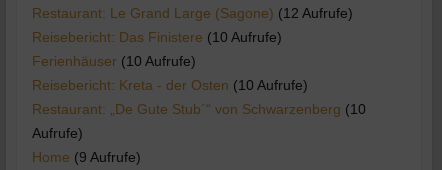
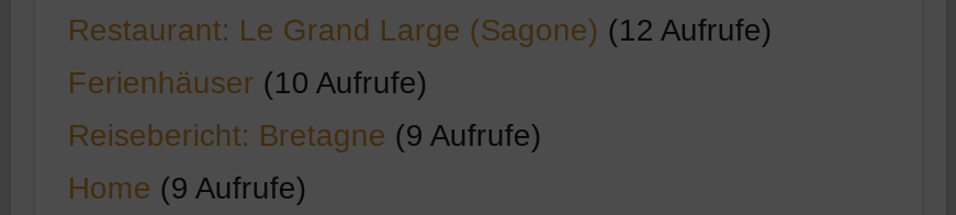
[32,29,282,45] Reisebericht: Das Finistere (10 Aufrufe) -> none
[32,77,366,141] Reisebericht: Kreta - der Osten (10 Aufrufe) | Restaurant: „De Gute Stub´“ von Schwarzenberg (10 | Aufrufe) -> [68,117,542,152] Reisebericht: Bretagne (9 Aufrufe)

